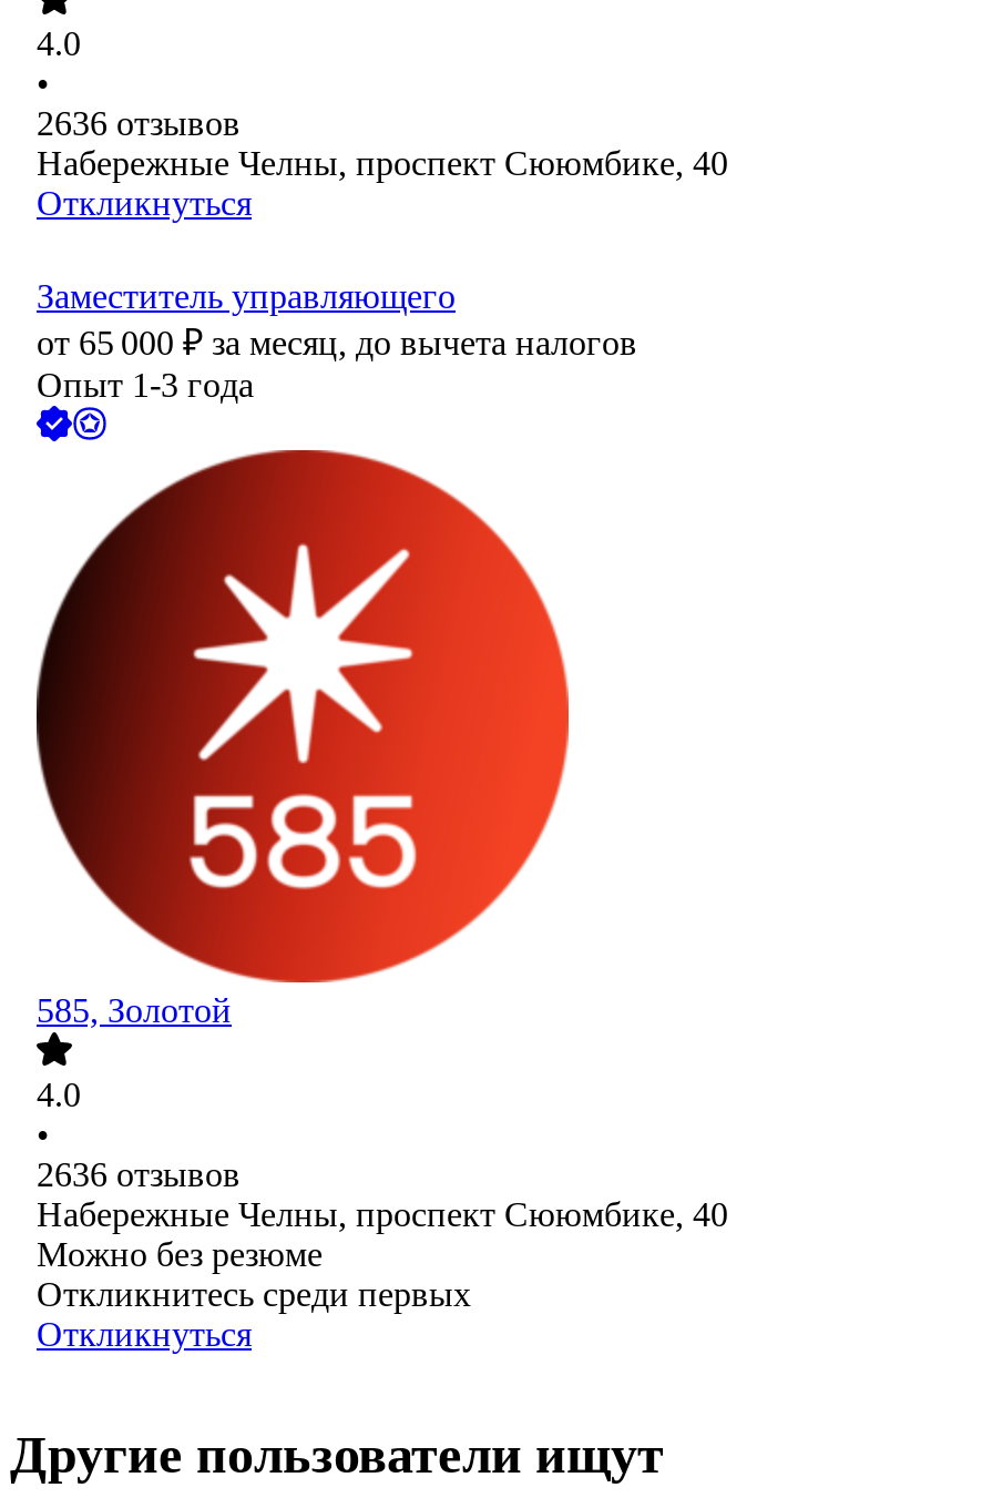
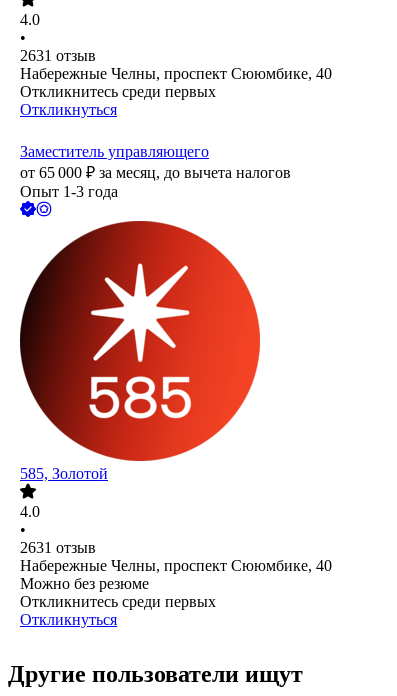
[37,105,241,143] 2636 отзывов -> [20,47,96,64] 2631 отзыв
none -> [20,83,216,100] Откликнитесь среди первых
[37,1156,241,1194] 2636 отзывов -> [20,539,96,556] 2631 отзыв

